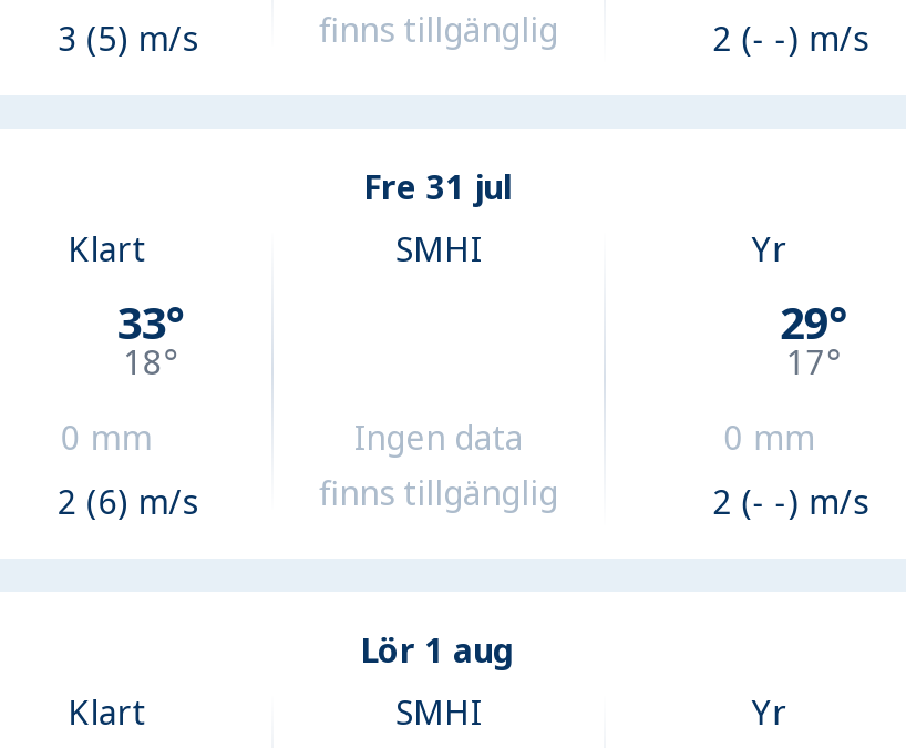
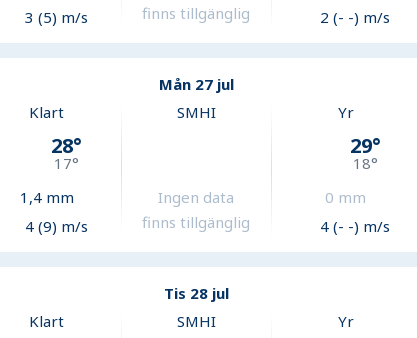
[363,165,512,209] Fre 31 jul -> [158,74,233,94] Mån 27 jul
[117,292,185,352] 33° -> [51,132,82,159] 28°
[123,339,179,383] 18° -> [54,153,79,173] 17°
[786,339,841,383] 17° -> [353,153,378,173] 18°
[61,415,152,460] 0 mm -> [20,187,74,207] 1,4 mm
[58,478,198,523] 2 (6) m/s -> [25,216,88,236] 4 (9) m/s
[713,478,868,523] 2 (- -) m/s -> [320,216,390,236] 4 (- -) m/s
[360,628,515,672] Lör 1 aug -> [163,283,228,303] Tis 28 jul

